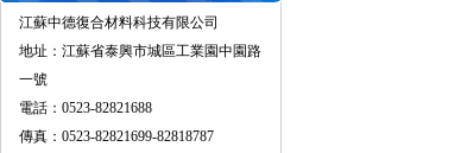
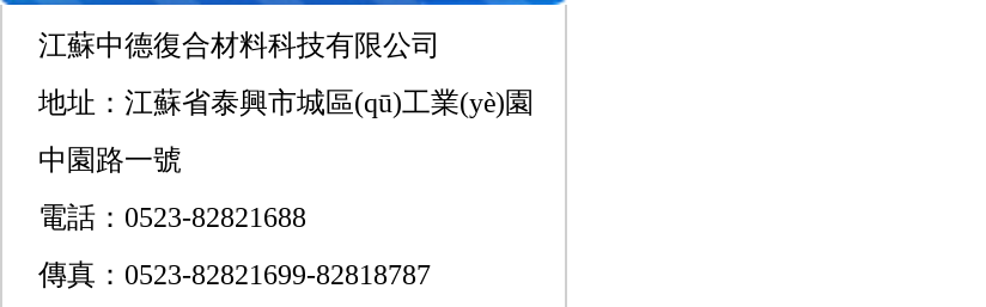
[19,43,261,60] 地址：江蘇省泰興市城區工業園中園路 -> [38,86,534,120] 地址：江蘇省泰興市城區(qū)工業(yè)園
[19,71,48,88] 一號 -> [38,144,182,177] 中園路一號

